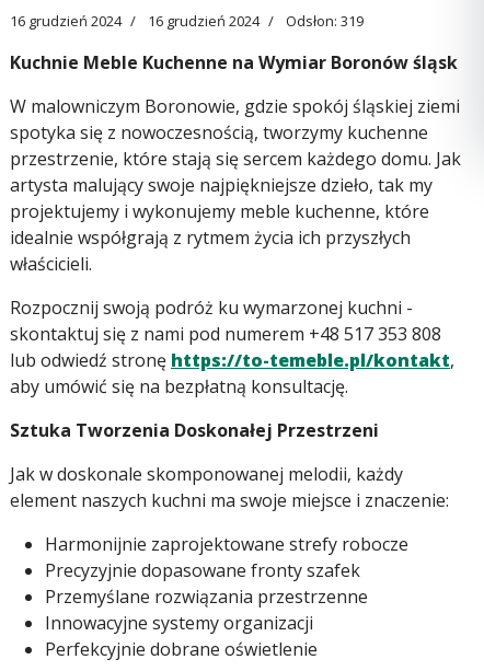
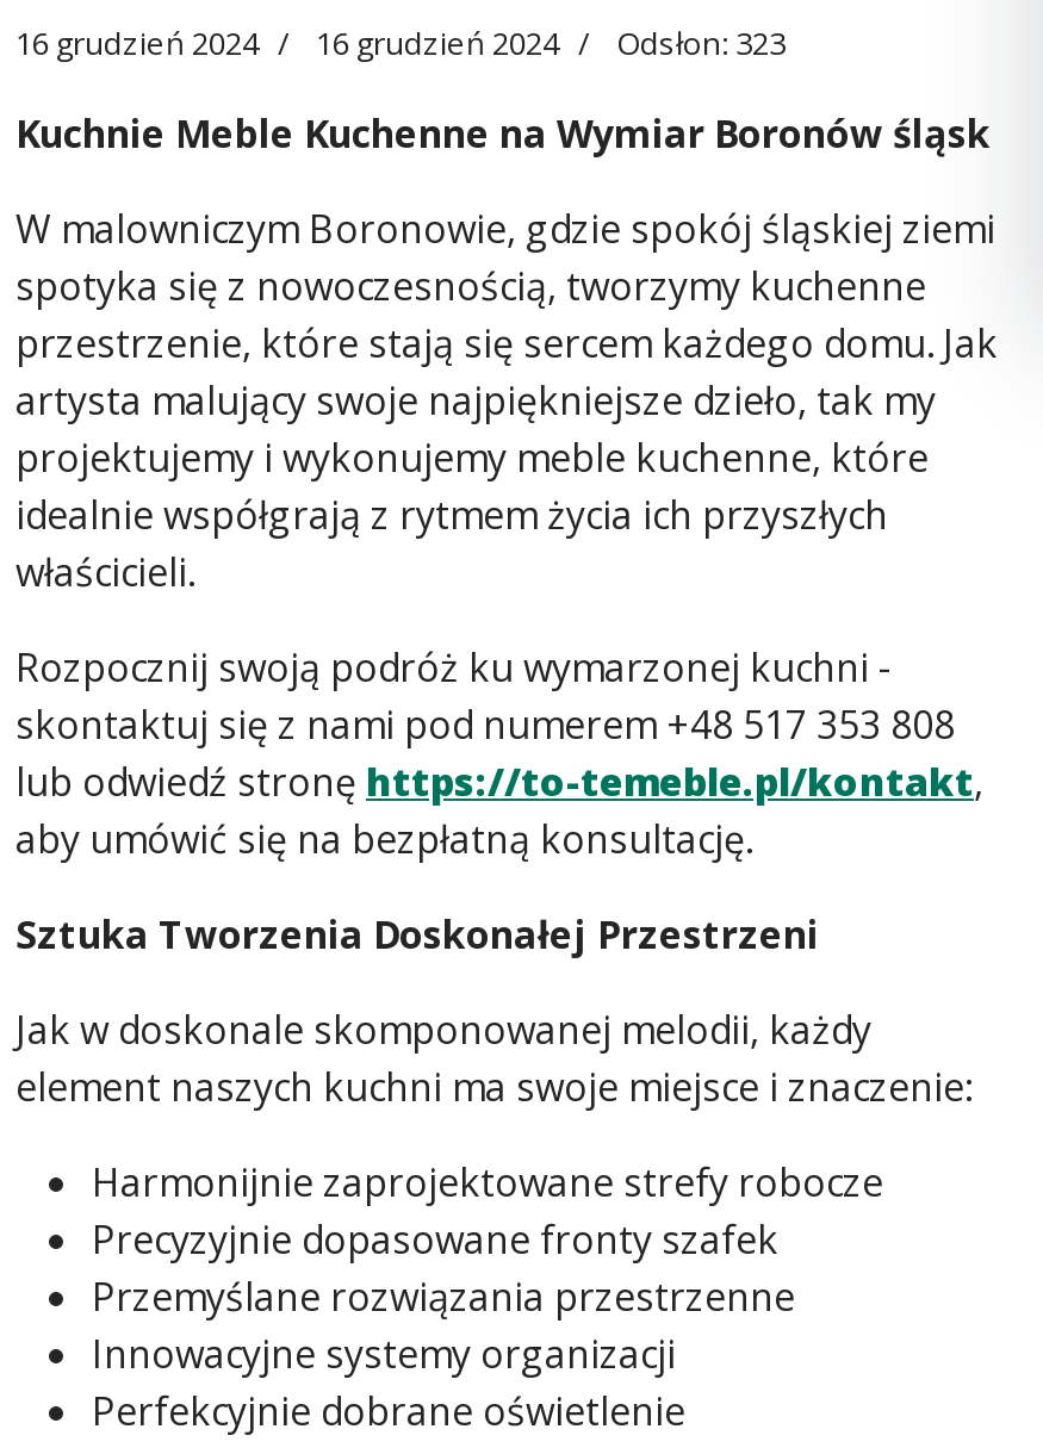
[10,11,364,30] 16 grudzień 2024 16 grudzień 2024 Odsłon: 319 -> [15,20,786,63] 16 grudzień 2024 16 grudzień 2024 Odsłon: 323

